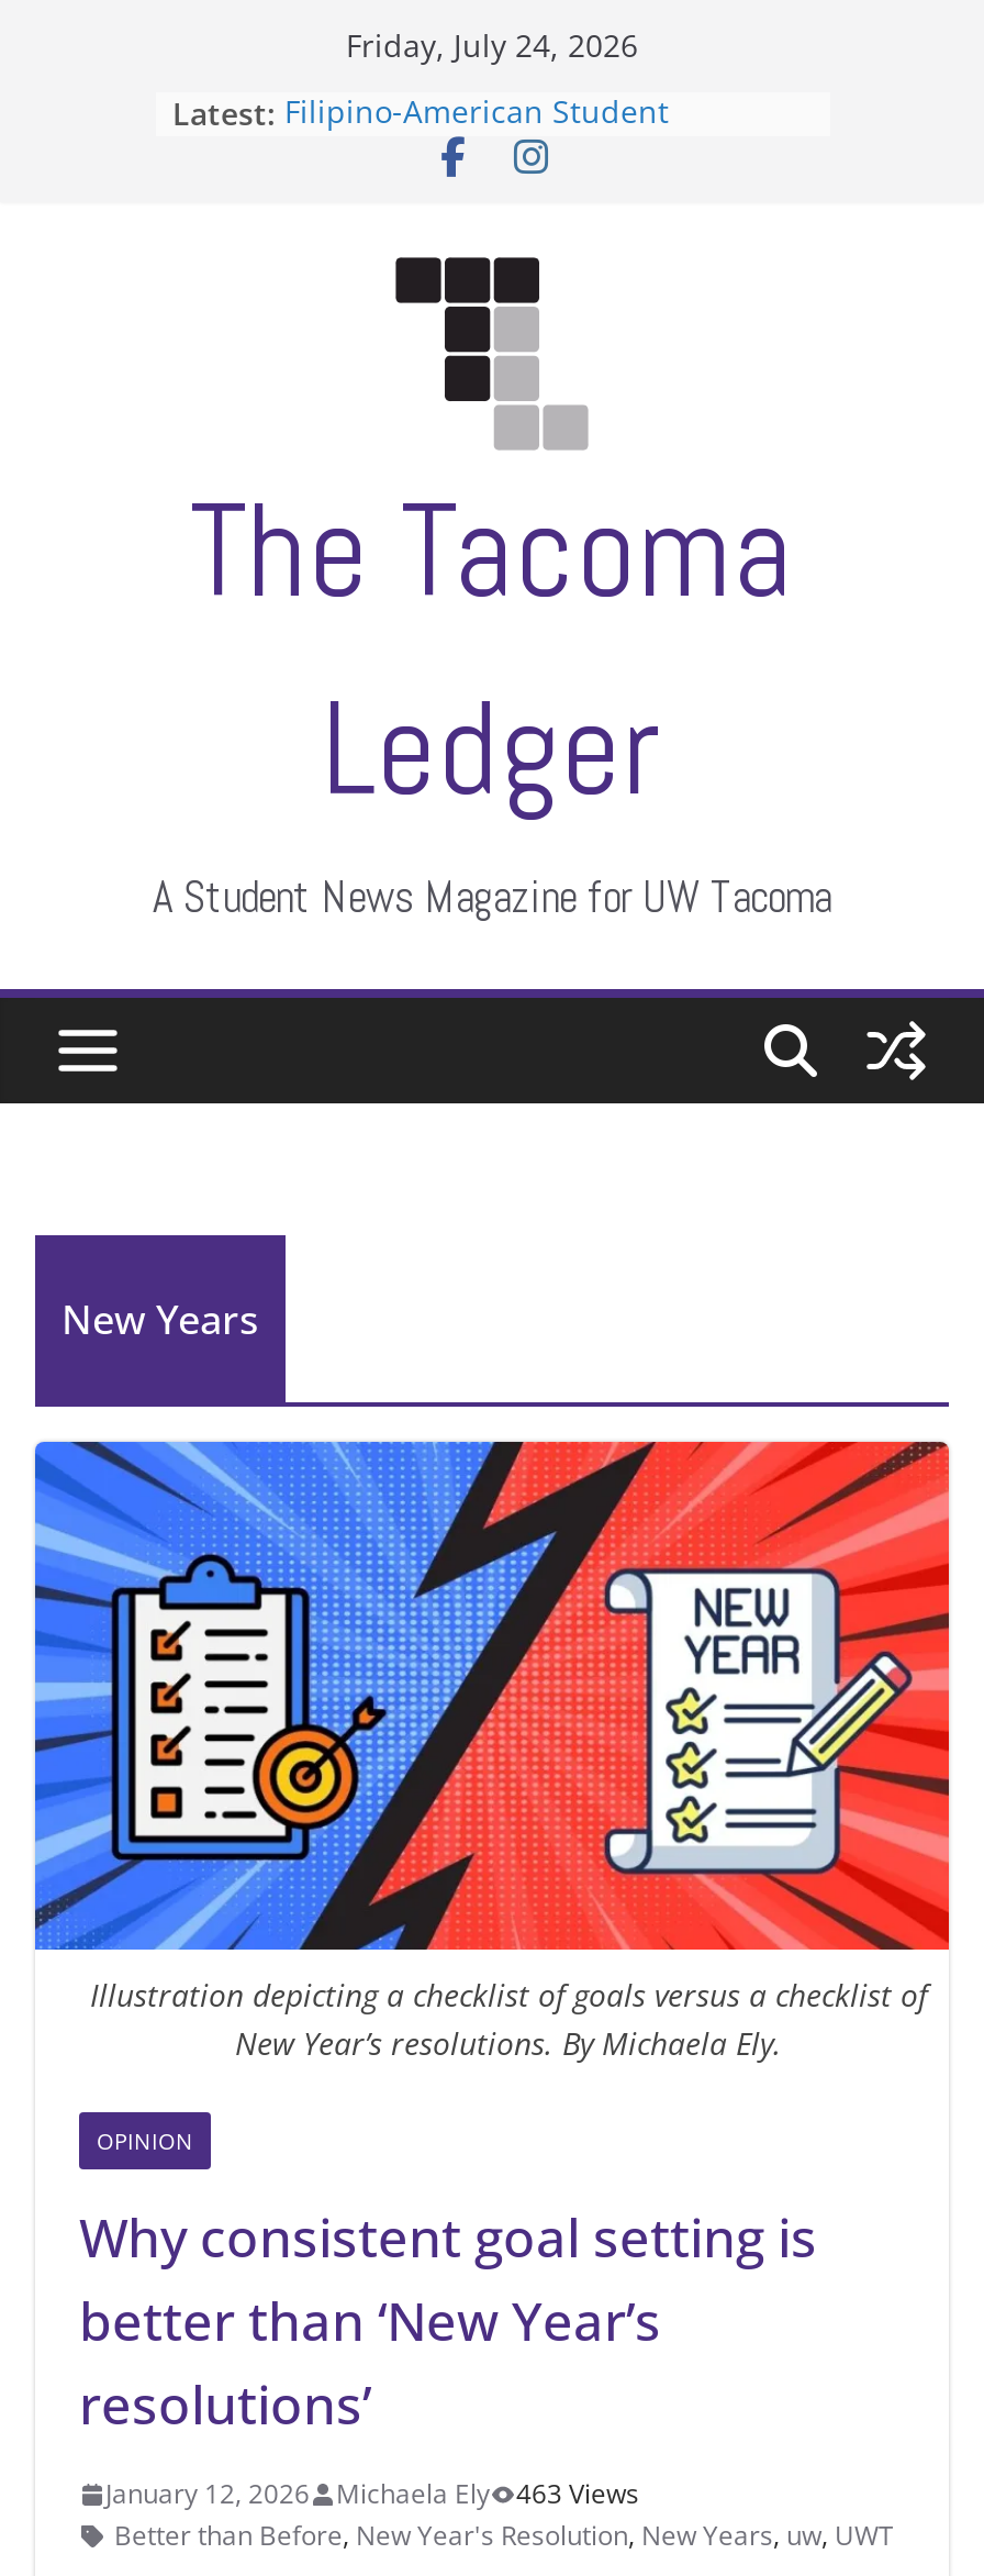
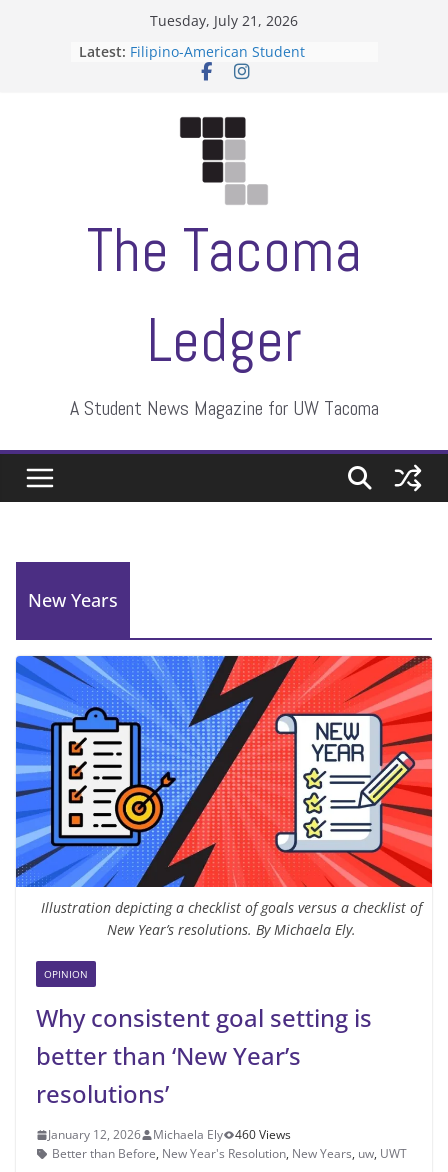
[346,24,638,66] Friday, July 24, 2026 -> [150,11,298,30] Tuesday, July 21, 2026
[105,2476,639,2513] January 12, 2026 Michaela Ely 463 Views -> [48,1126,291,1143] January 12, 2026 Michaela Ely 460 Views

